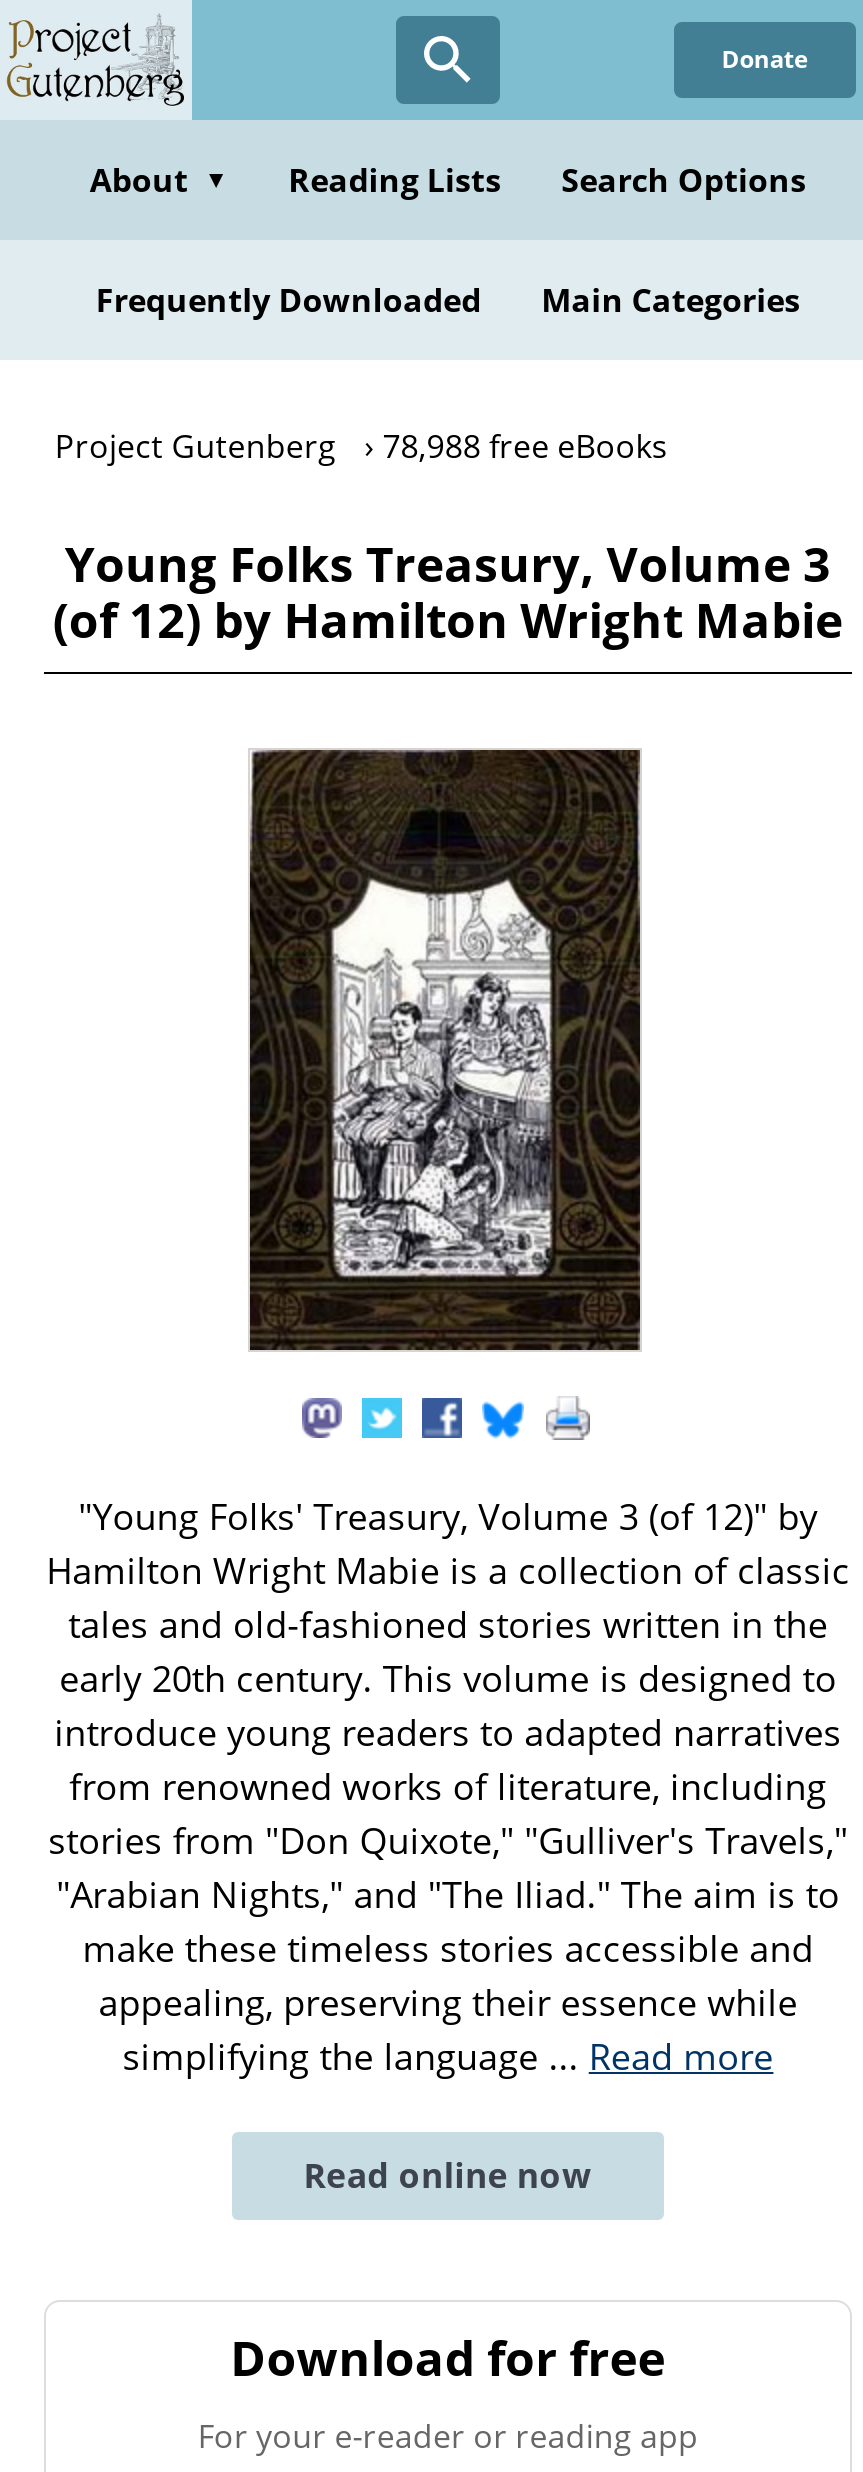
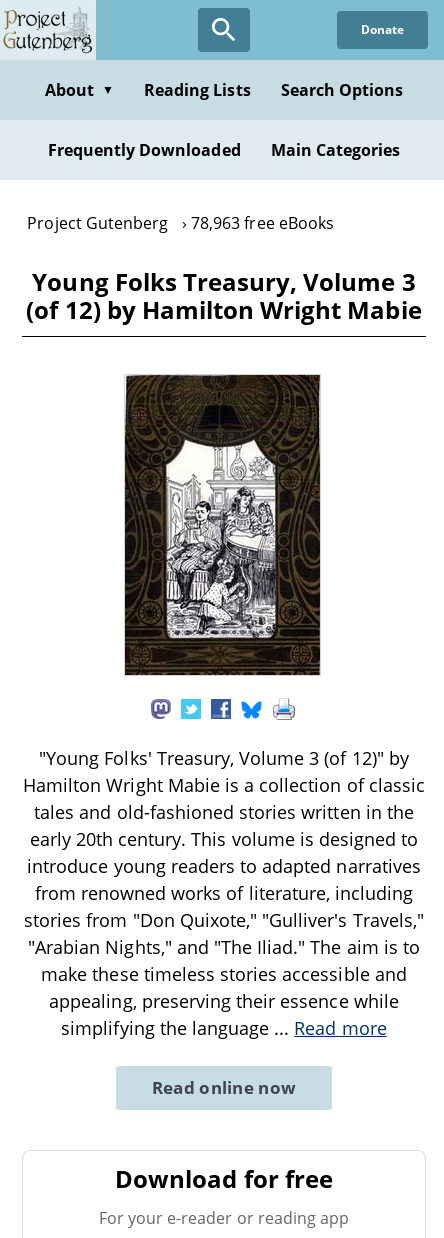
[55,424,668,468] Project Gutenberg 78,988 free eBooks -> [27,212,334,234] Project Gutenberg 78,963 free eBooks

